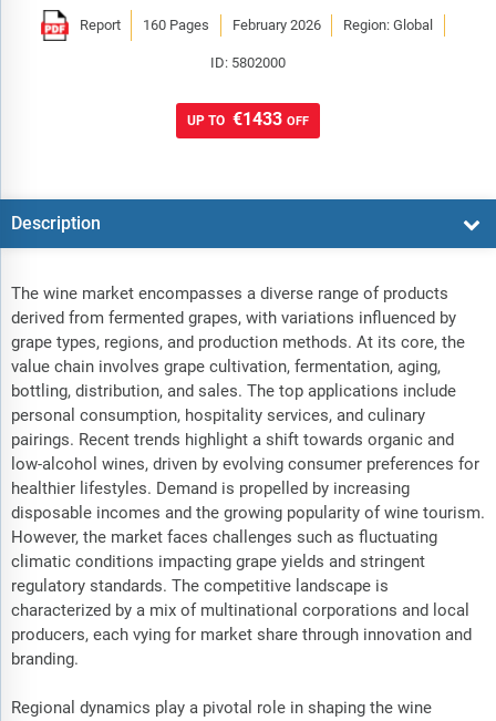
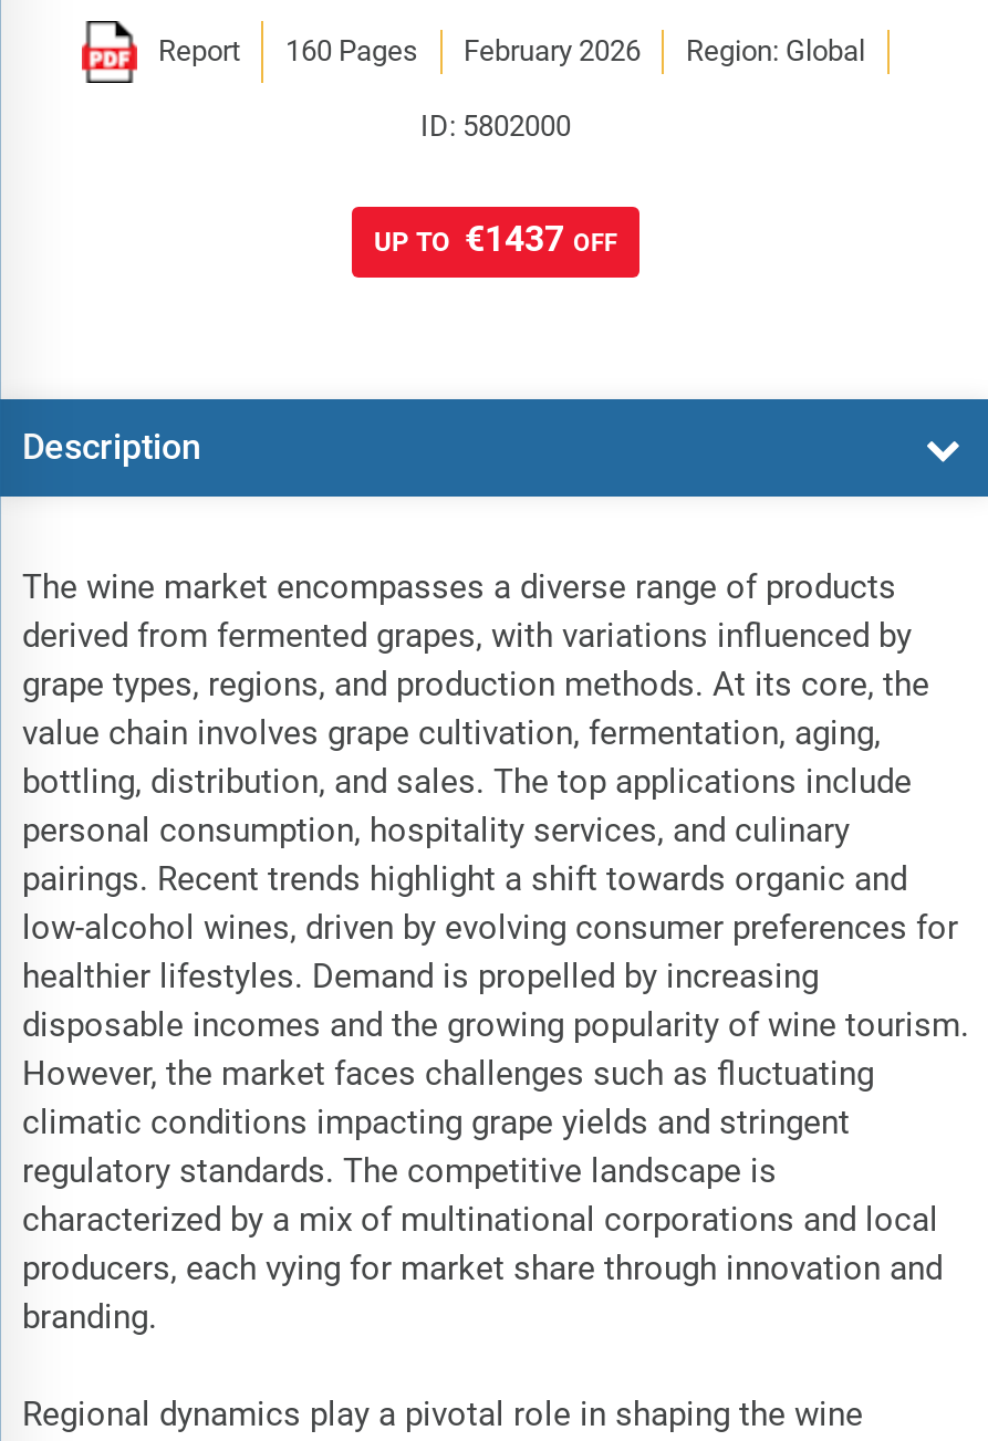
[187,108,309,129] UP TO €1433 OFF -> [374,217,617,259] UP TO €1437 OFF

